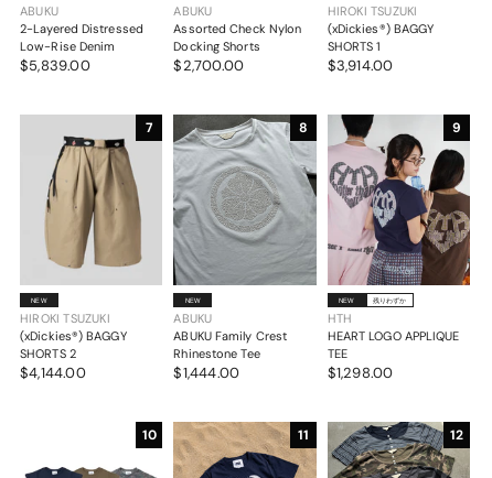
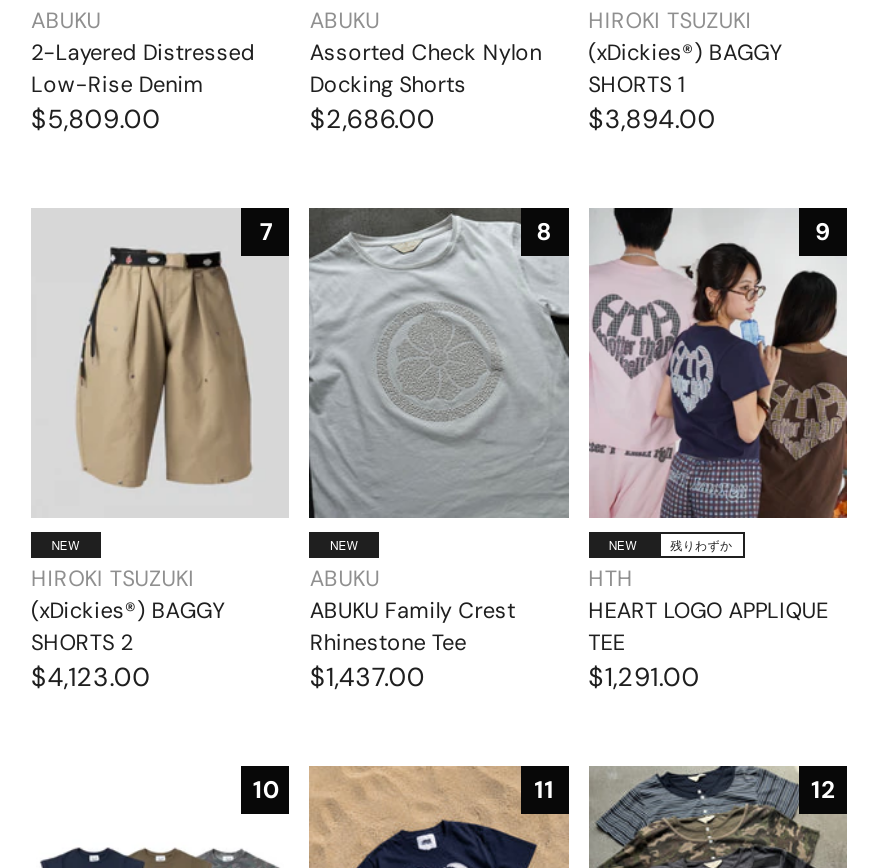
[20,56,90,75] $5,839.00 -> [31,102,161,136] $5,809.00
[174,56,244,75] $2,700.00 -> [310,102,435,136] $2,686.00
[327,56,393,75] $3,914.00 -> [588,102,716,136] $3,894.00
[20,364,86,382] $4,144.00 -> [31,660,151,694] $4,123.00
[174,364,239,382] $1,444.00 -> [310,660,425,694] $1,437.00
[327,364,393,382] $1,298.00 -> [588,660,700,694] $1,291.00

